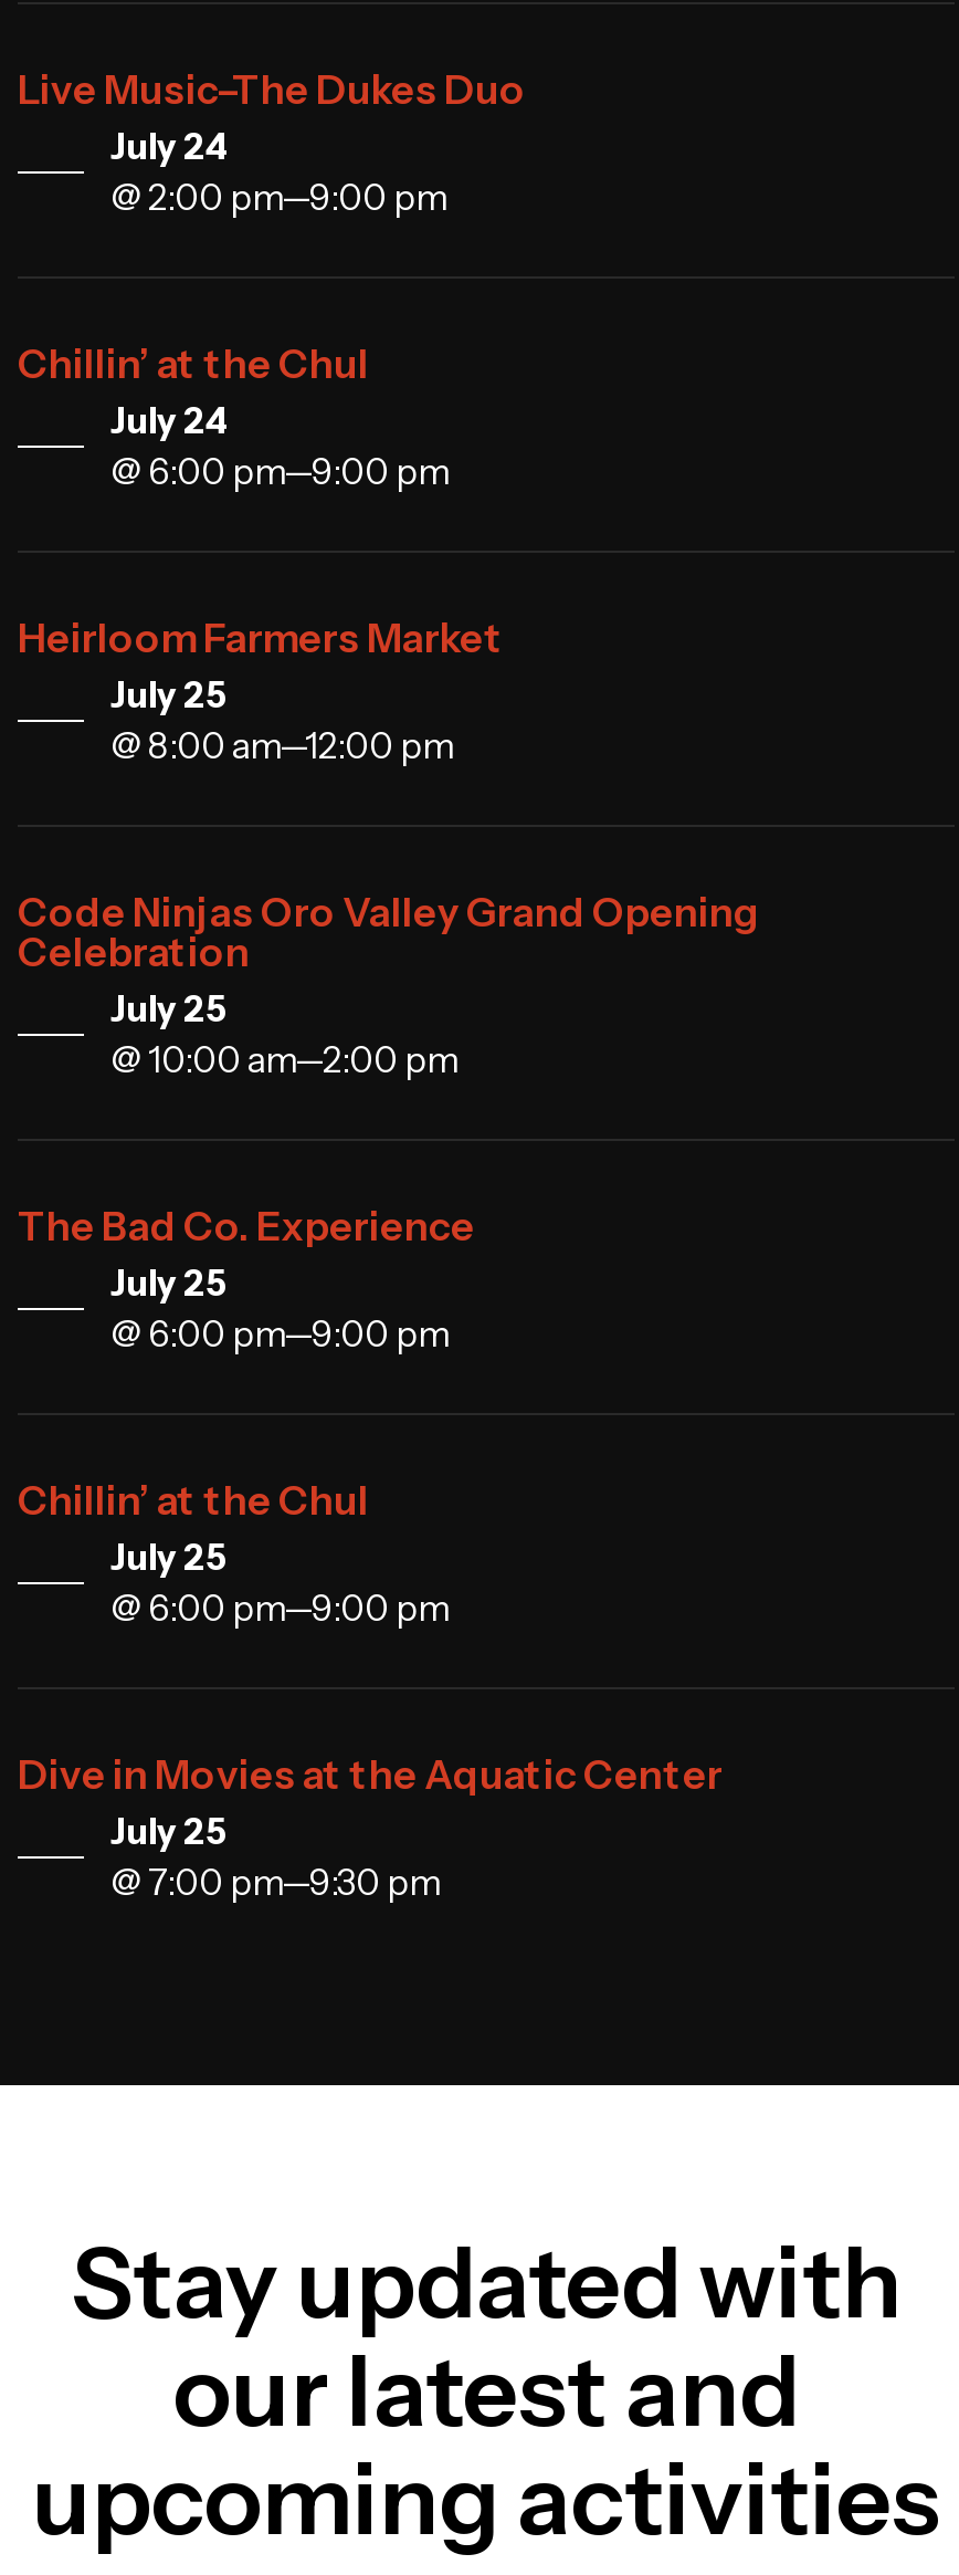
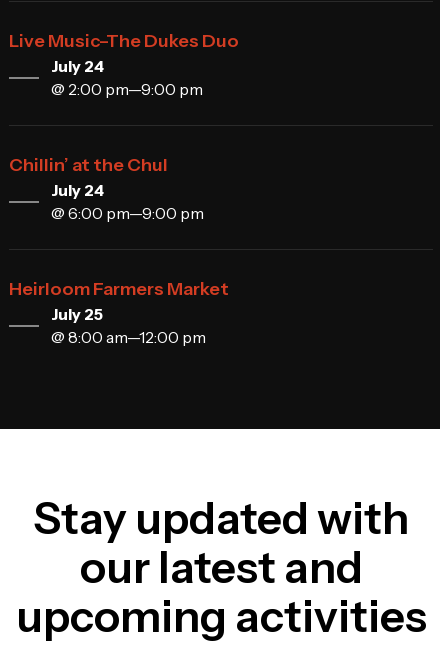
[18,889,760,1904] Code Ninjas Oro Valley Grand Opening | Celebration | July 25 | @ 10:00 am—2:00 pm | The Bad Co. Experience | July 25 | @ 6:00 pm—9:00 pm | Chillin’ at the Chul | July 25 | @ 6:00 pm—9:00 pm | Dive in Movies at the Aquatic Center | July 25 | @ 7:00 pm—9:30 pm -> none

